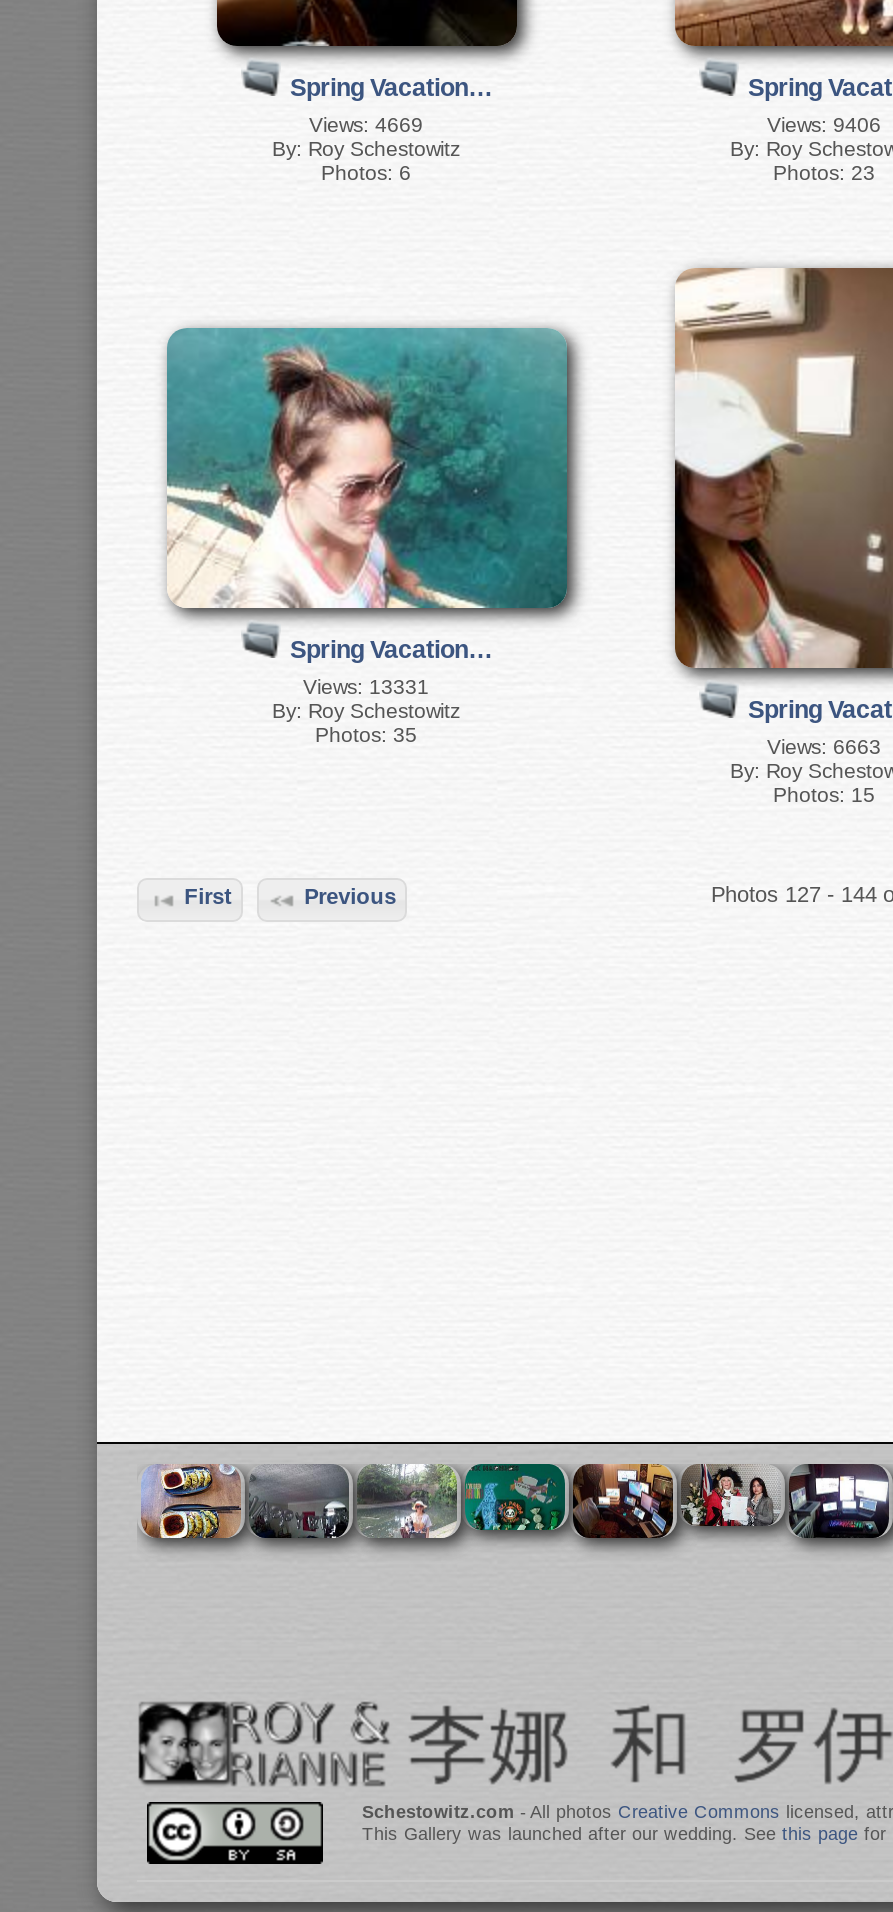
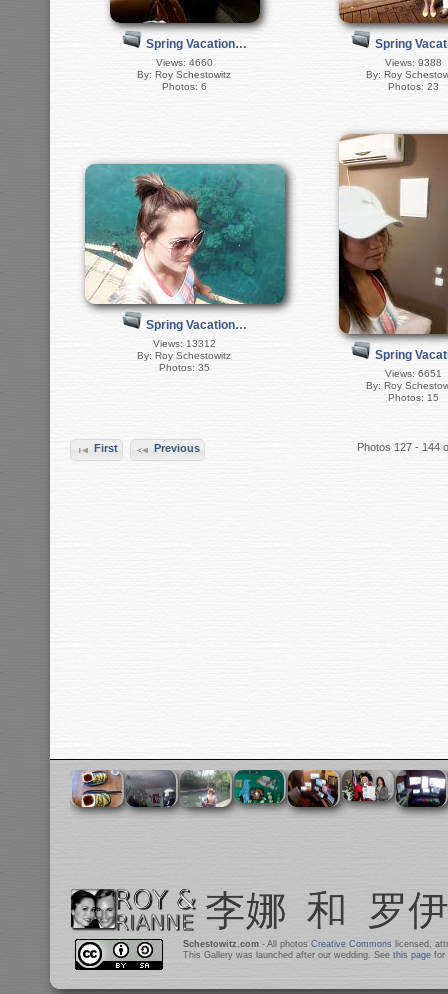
[309,114,423,136] Views: 4669 -> [156,57,213,68] Views: 4660
[767,114,881,136] Views: 9406 -> [385,57,442,68] Views: 9388
[303,675,429,697] Views: 13331 -> [153,338,216,349] Views: 13312
[767,735,881,757] Views: 6663 -> [385,368,442,379] Views: 6651

